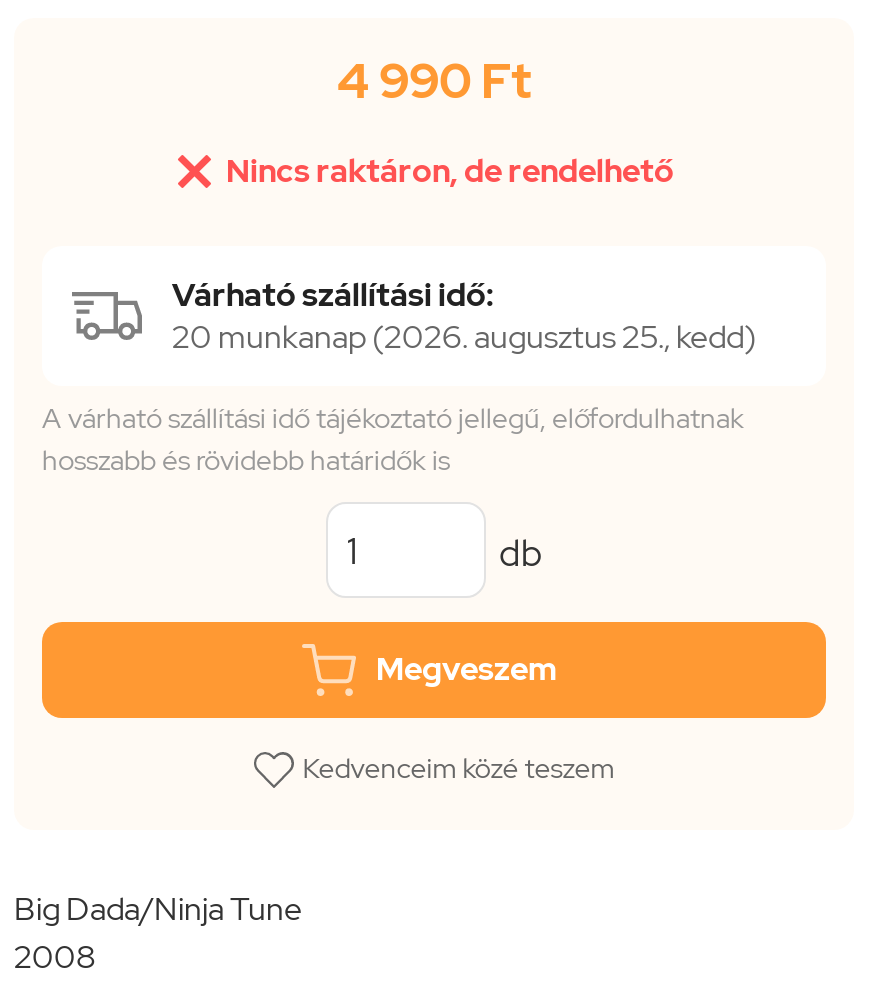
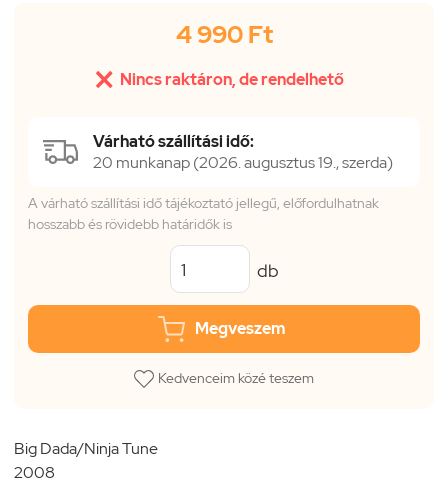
[172,316,756,358] 20 munkanap (2026. augusztus 25., kedd) -> [93,152,393,173] 20 munkanap (2026. augusztus 19., szerda)

